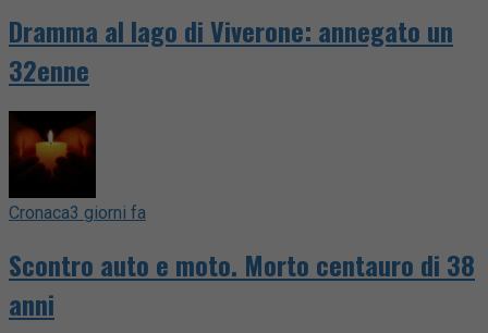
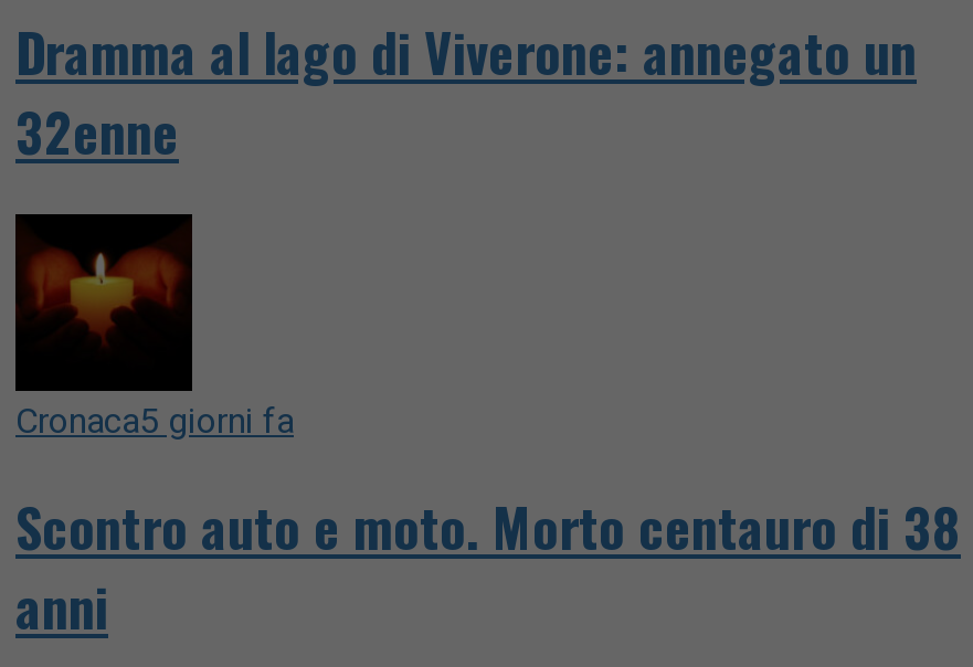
[9,202,146,223] Cronaca3 giorni fa -> [15,401,294,443] Cronaca5 giorni fa

